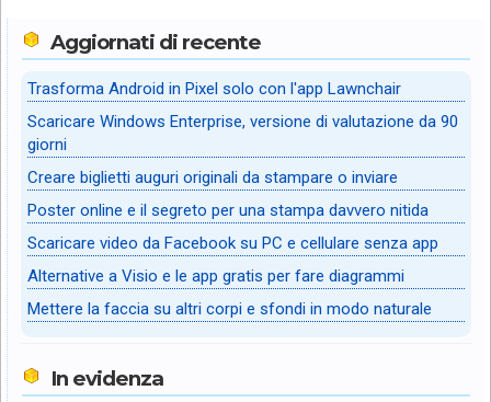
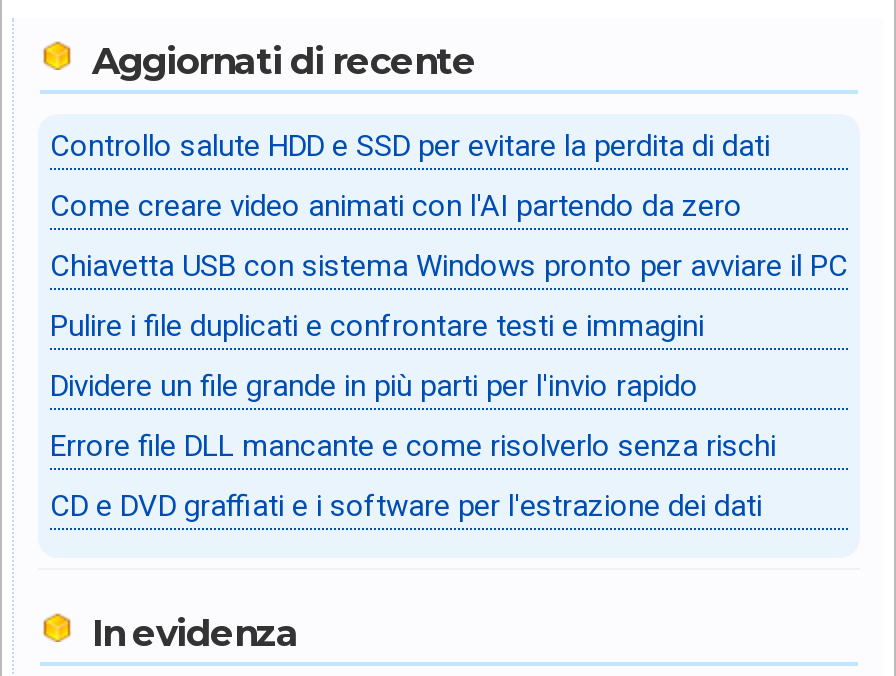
[27,79,401,99] Trasforma Android in Pixel solo con l'app Lawnchair -> [50,129,770,165] Controllo salute HDD e SSD per evitare la perdita di dati
[27,112,458,155] Scaricare Windows Enterprise, versione di valutazione da 90 | giorni -> [50,189,742,225] Come creare video animati con l'AI partendo da zero
[27,168,398,188] Creare biglietti auguri originali da stampare o inviare -> [50,249,848,285] Chiavetta USB con sistema Windows pronto per avviare il PC
[27,201,429,220] Poster online e il segreto per una stampa davvero nitida -> [50,309,704,345] Pulire i file duplicati e confrontare testi e immagini
[27,234,438,253] Scaricare video da Facebook su PC e cellulare senza app -> [50,369,698,405] Dividere un file grande in più parti per l'invio rapido
[27,267,404,286] Alternative a Visio e le app gratis per fare diagrammi -> [50,429,776,465] Errore file DLL mancante e come risolverlo senza rischi
[27,299,432,319] Mettere la faccia su altri corpi e sfondi in modo naturale -> [50,489,762,525] CD e DVD graffiati e i software per l'estrazione dei dati

